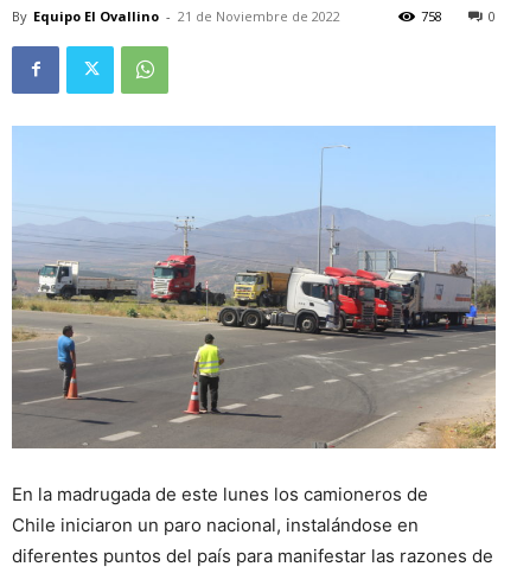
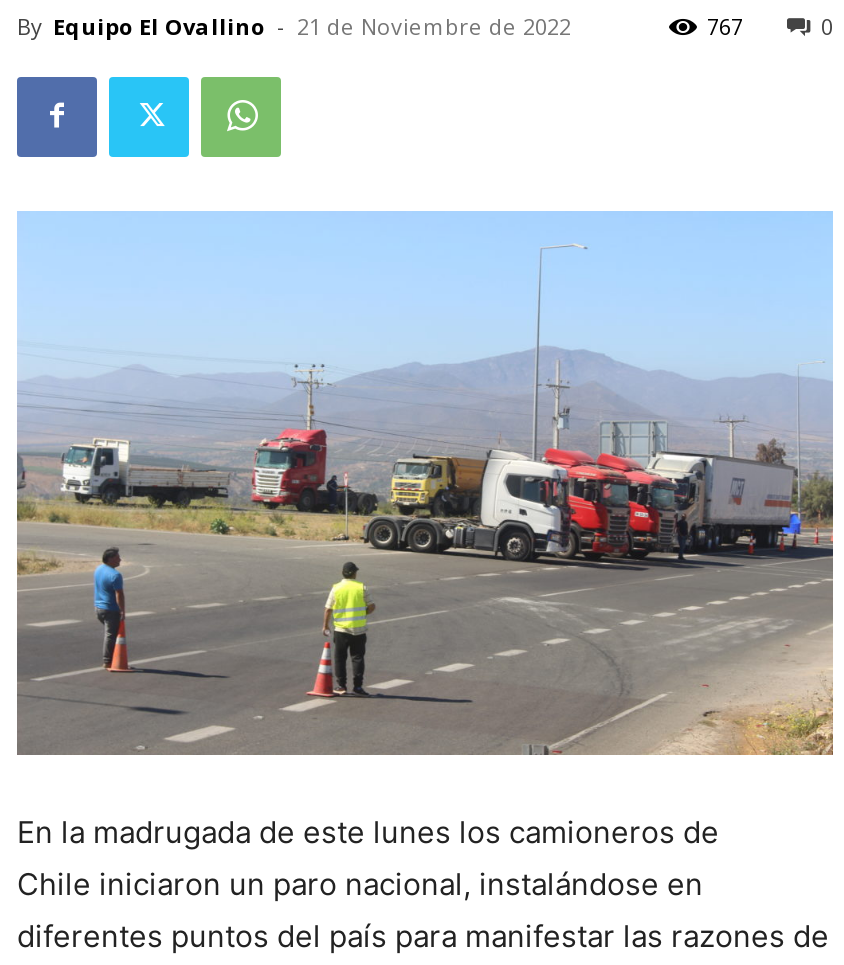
[421,7,442,24] 758 -> [707,10,743,40] 767

